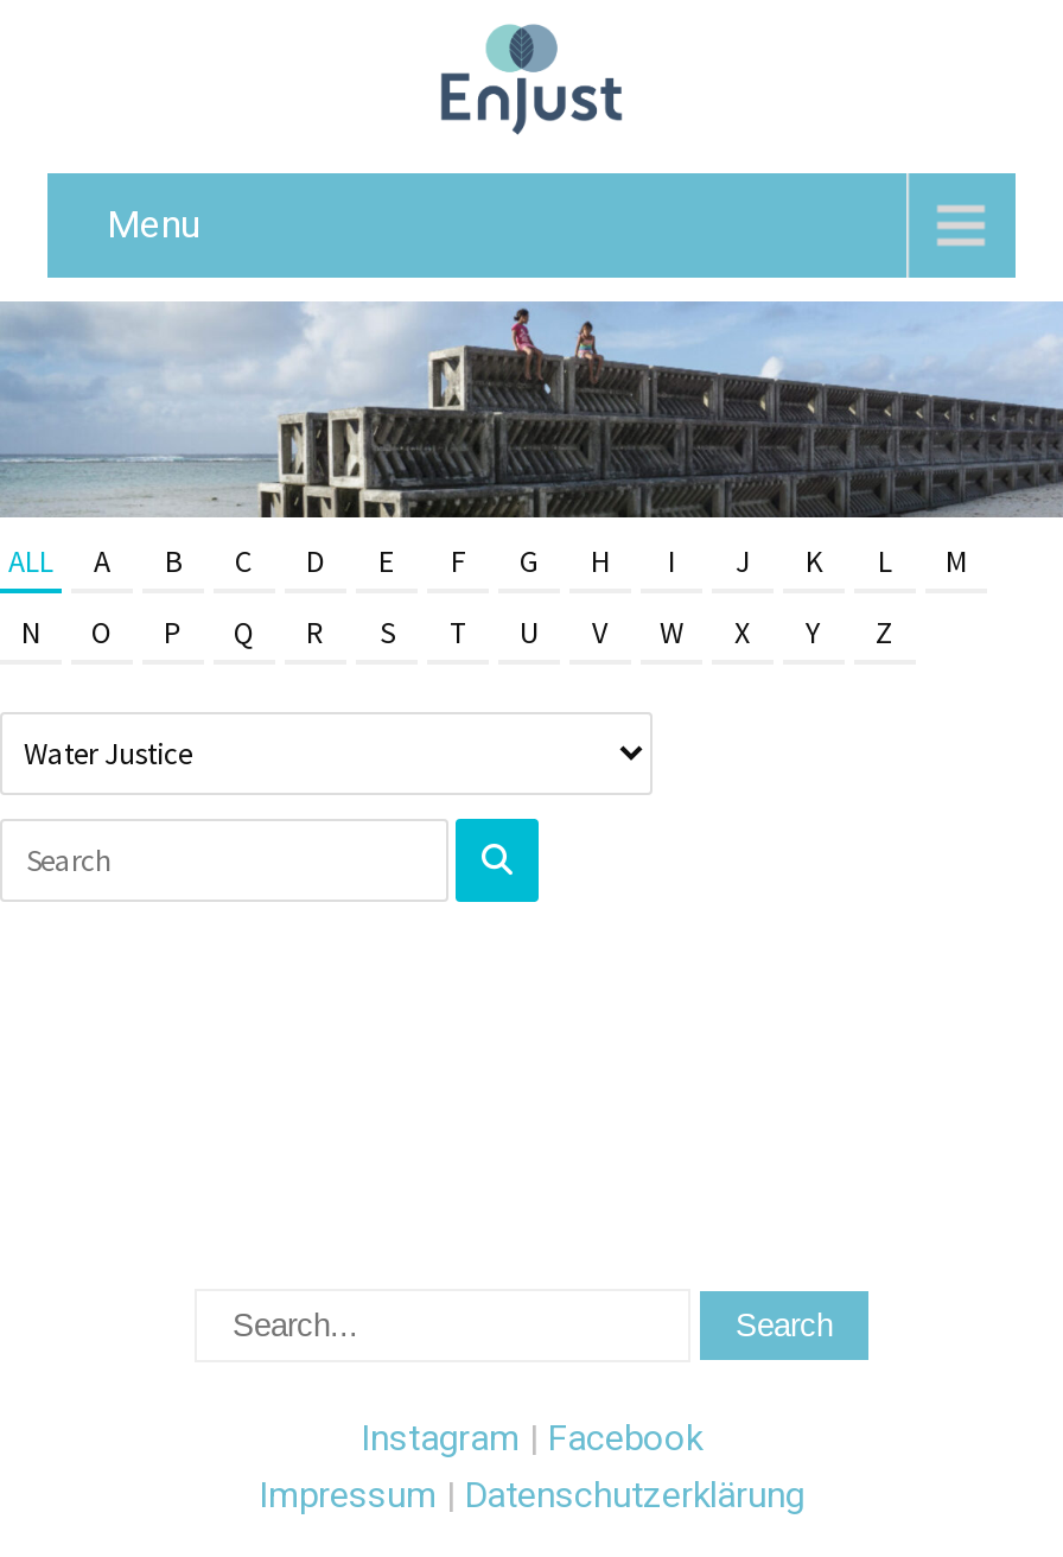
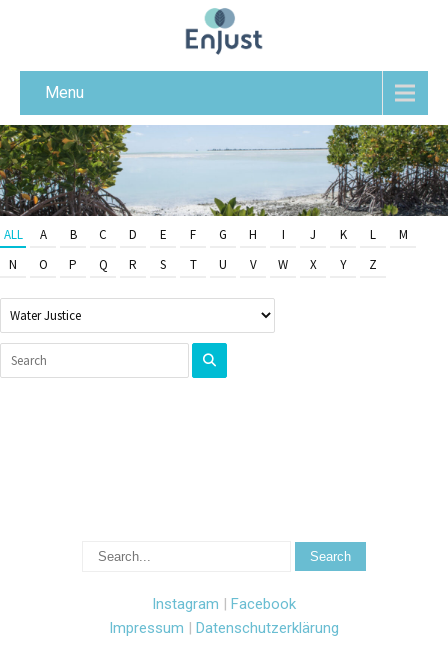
[7,301,1056,520] [image] -> [3,124,445,217] [image]

